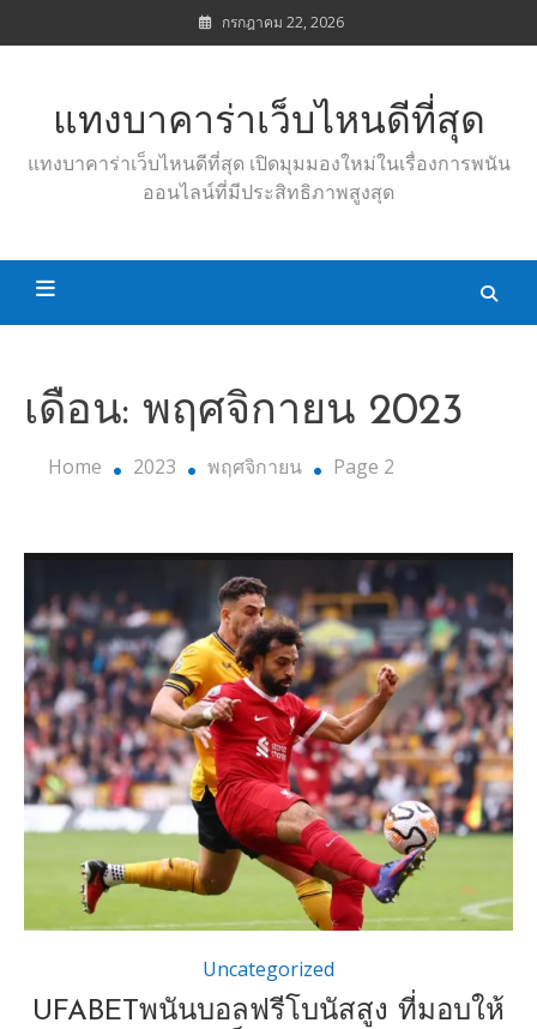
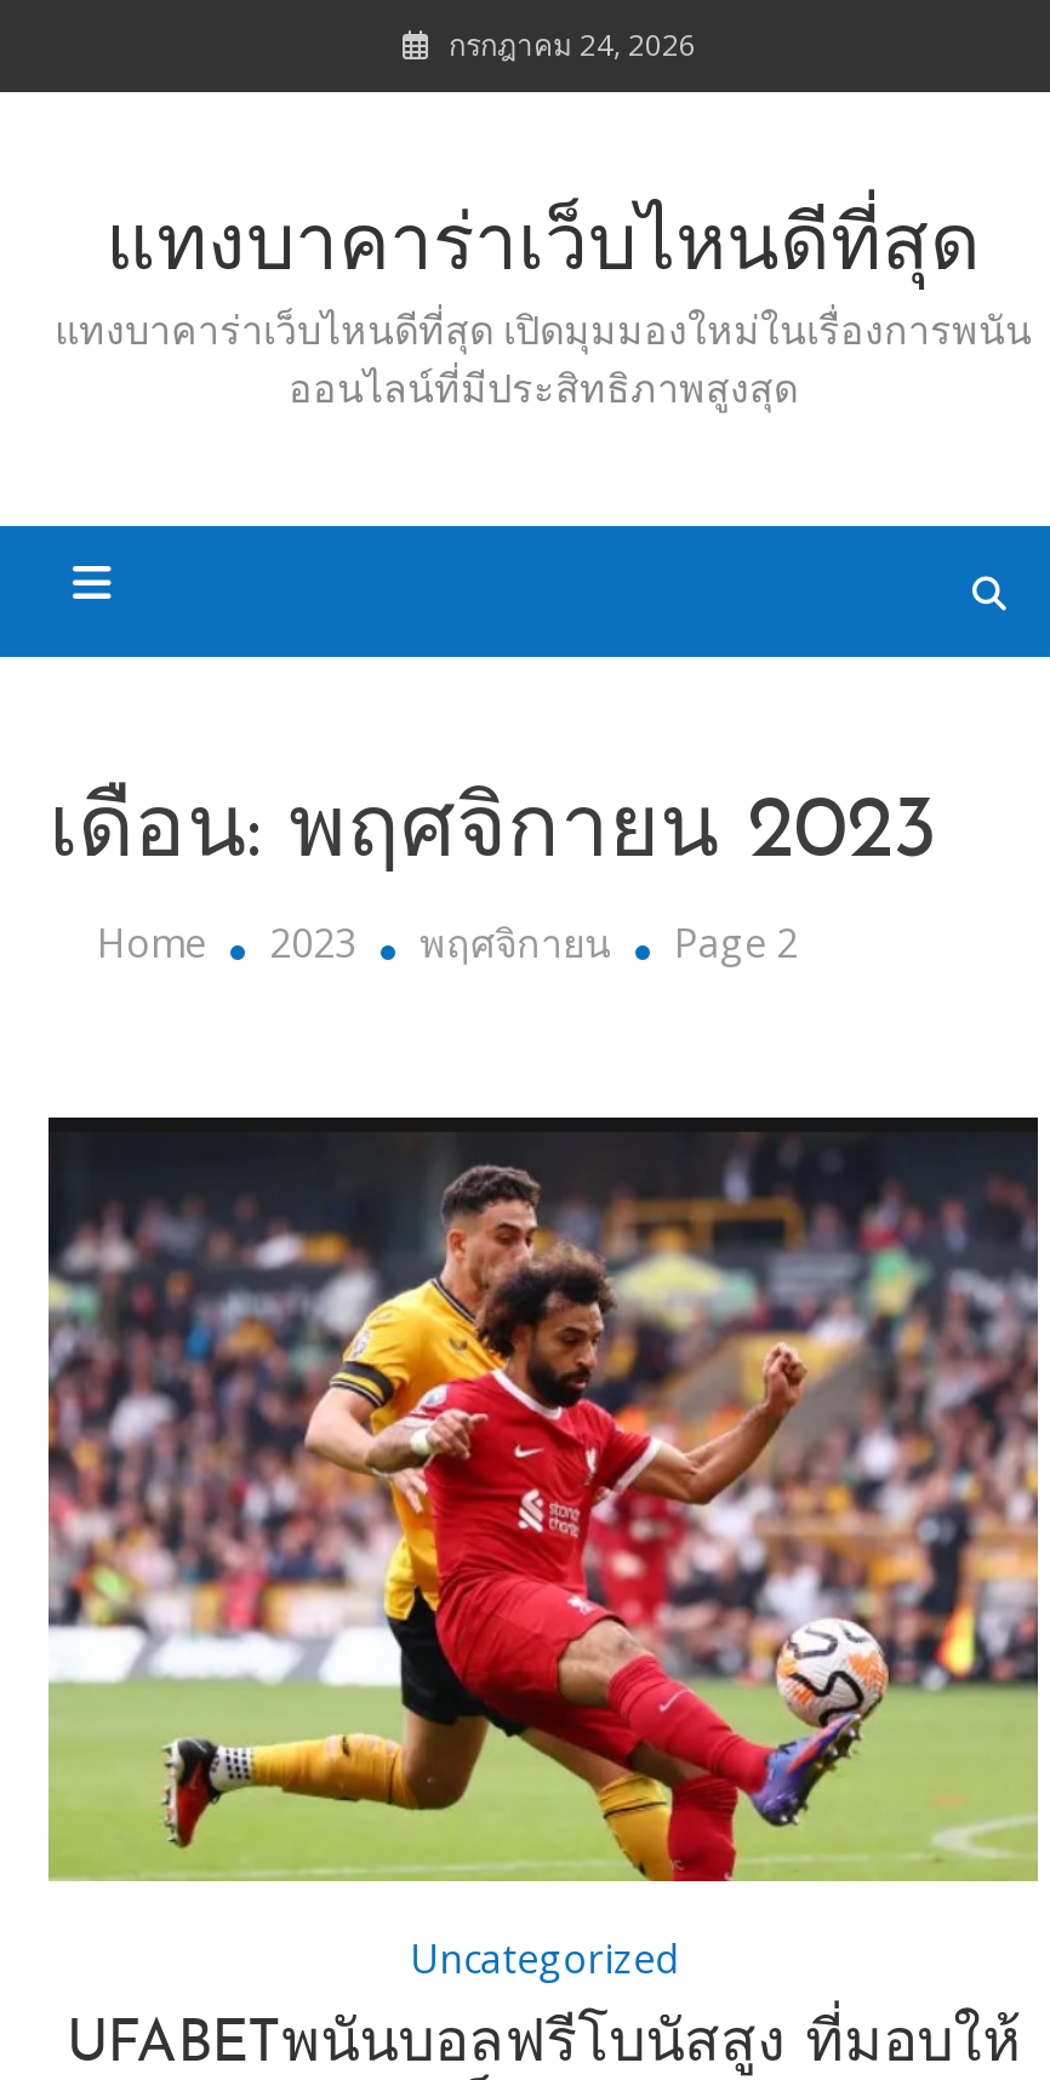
[218,12,344,32] กรกฎาคม 22, 2026 -> [441,24,696,65] กรกฎาคม 24, 2026

